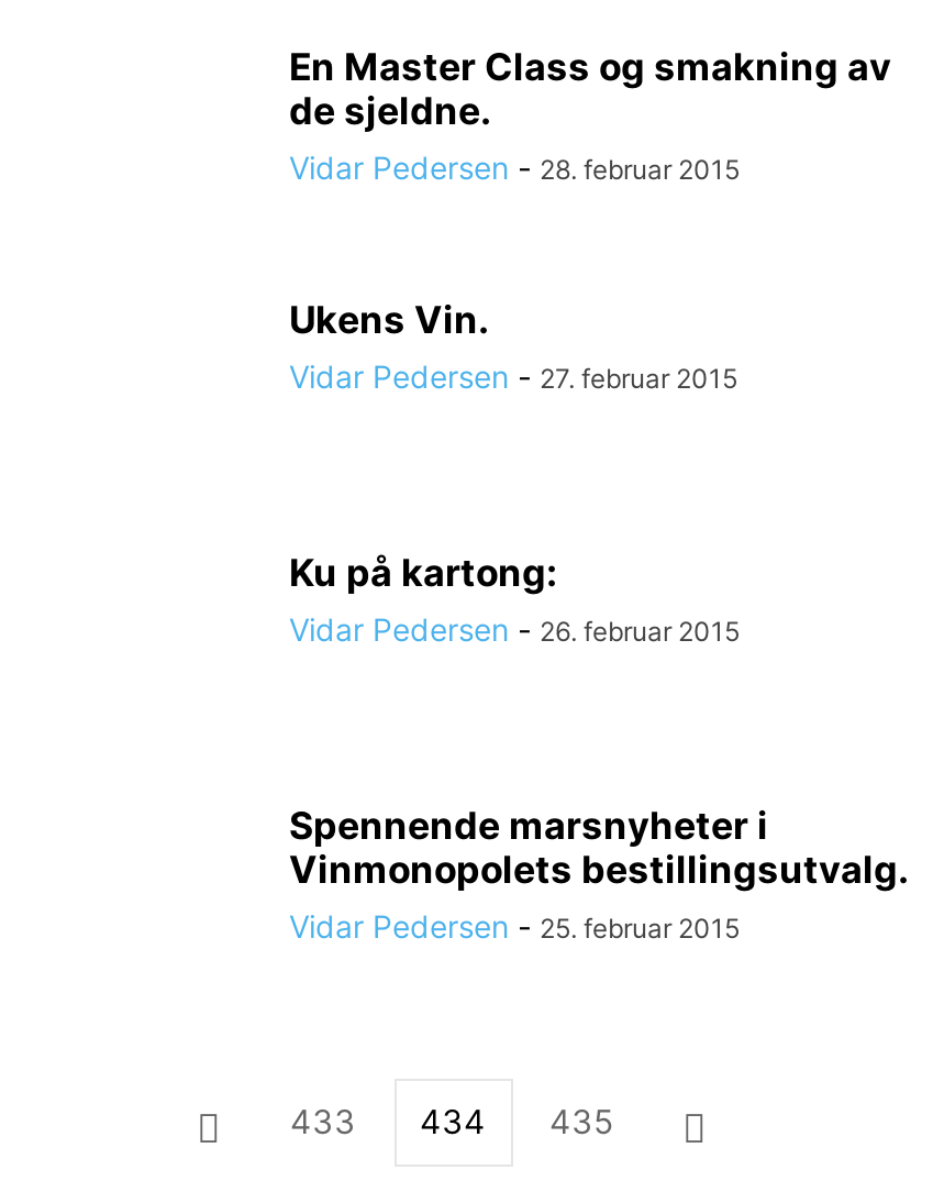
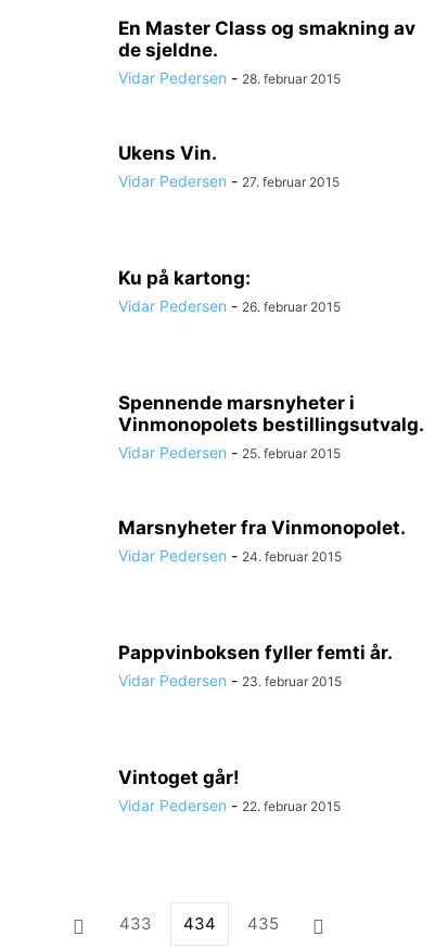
none -> [118,517,406,565] Marsnyheter fra Vinmonopolet. | Vidar Pedersen - 24. februar 2015
none -> [118,642,393,689] Pappvinboksen fyller femti år. | Vidar Pedersen - 23. februar 2015
none -> [118,767,341,814] Vintoget går! | Vidar Pedersen - 22. februar 2015

